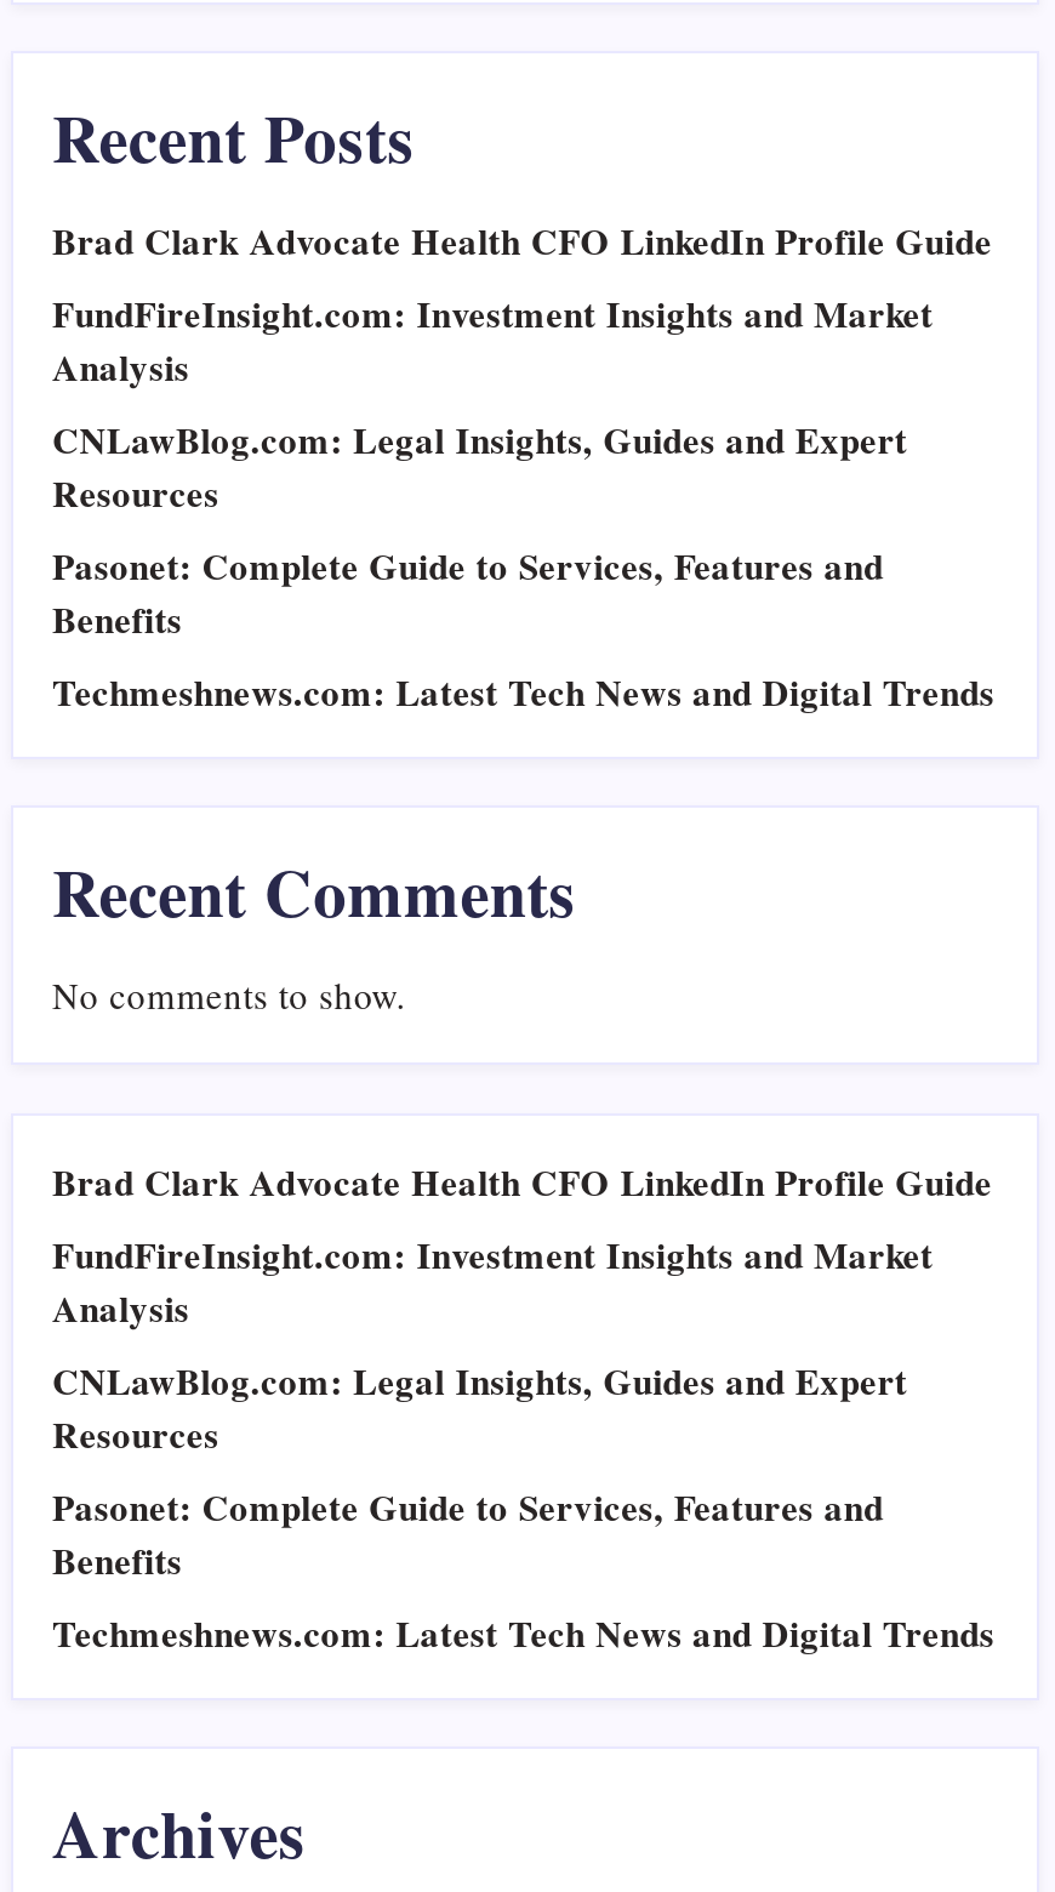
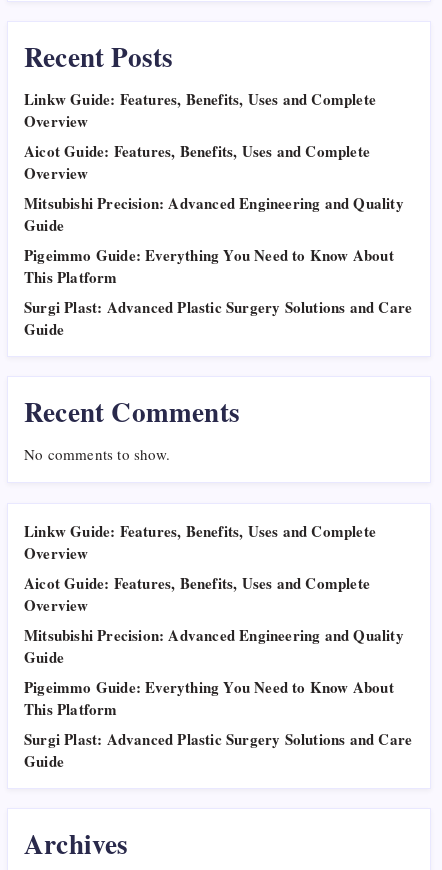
[52,214,995,718] Brad Clark Advocate Health CFO LinkedIn Profile Guide | FundFireInsight.com: Investment Insights and Market | Analysis | CNLawBlog.com: Legal Insights, Guides and Expert | Resources | Pasonet: Complete Guide to Services, Features and | Benefits | Techmeshnews.com: Latest Tech News and Digital Trends -> [24,88,412,340] Linkw Guide: Features, Benefits, Uses and Complete | Overview | Aicot Guide: Features, Benefits, Uses and Complete | Overview | Mitsubishi Precision: Advanced Engineering and Quality | Guide | Pigeimmo Guide: Everything You Need to Know About | This Platform | Surgi Plast: Advanced Plastic Surgery Solutions and Care | Guide
[52,1154,995,1658] Brad Clark Advocate Health CFO LinkedIn Profile Guide | FundFireInsight.com: Investment Insights and Market | Analysis | CNLawBlog.com: Legal Insights, Guides and Expert | Resources | Pasonet: Complete Guide to Services, Features and | Benefits | Techmeshnews.com: Latest Tech News and Digital Trends -> [24,520,412,772] Linkw Guide: Features, Benefits, Uses and Complete | Overview | Aicot Guide: Features, Benefits, Uses and Complete | Overview | Mitsubishi Precision: Advanced Engineering and Quality | Guide | Pigeimmo Guide: Everything You Need to Know About | This Platform | Surgi Plast: Advanced Plastic Surgery Solutions and Care | Guide

